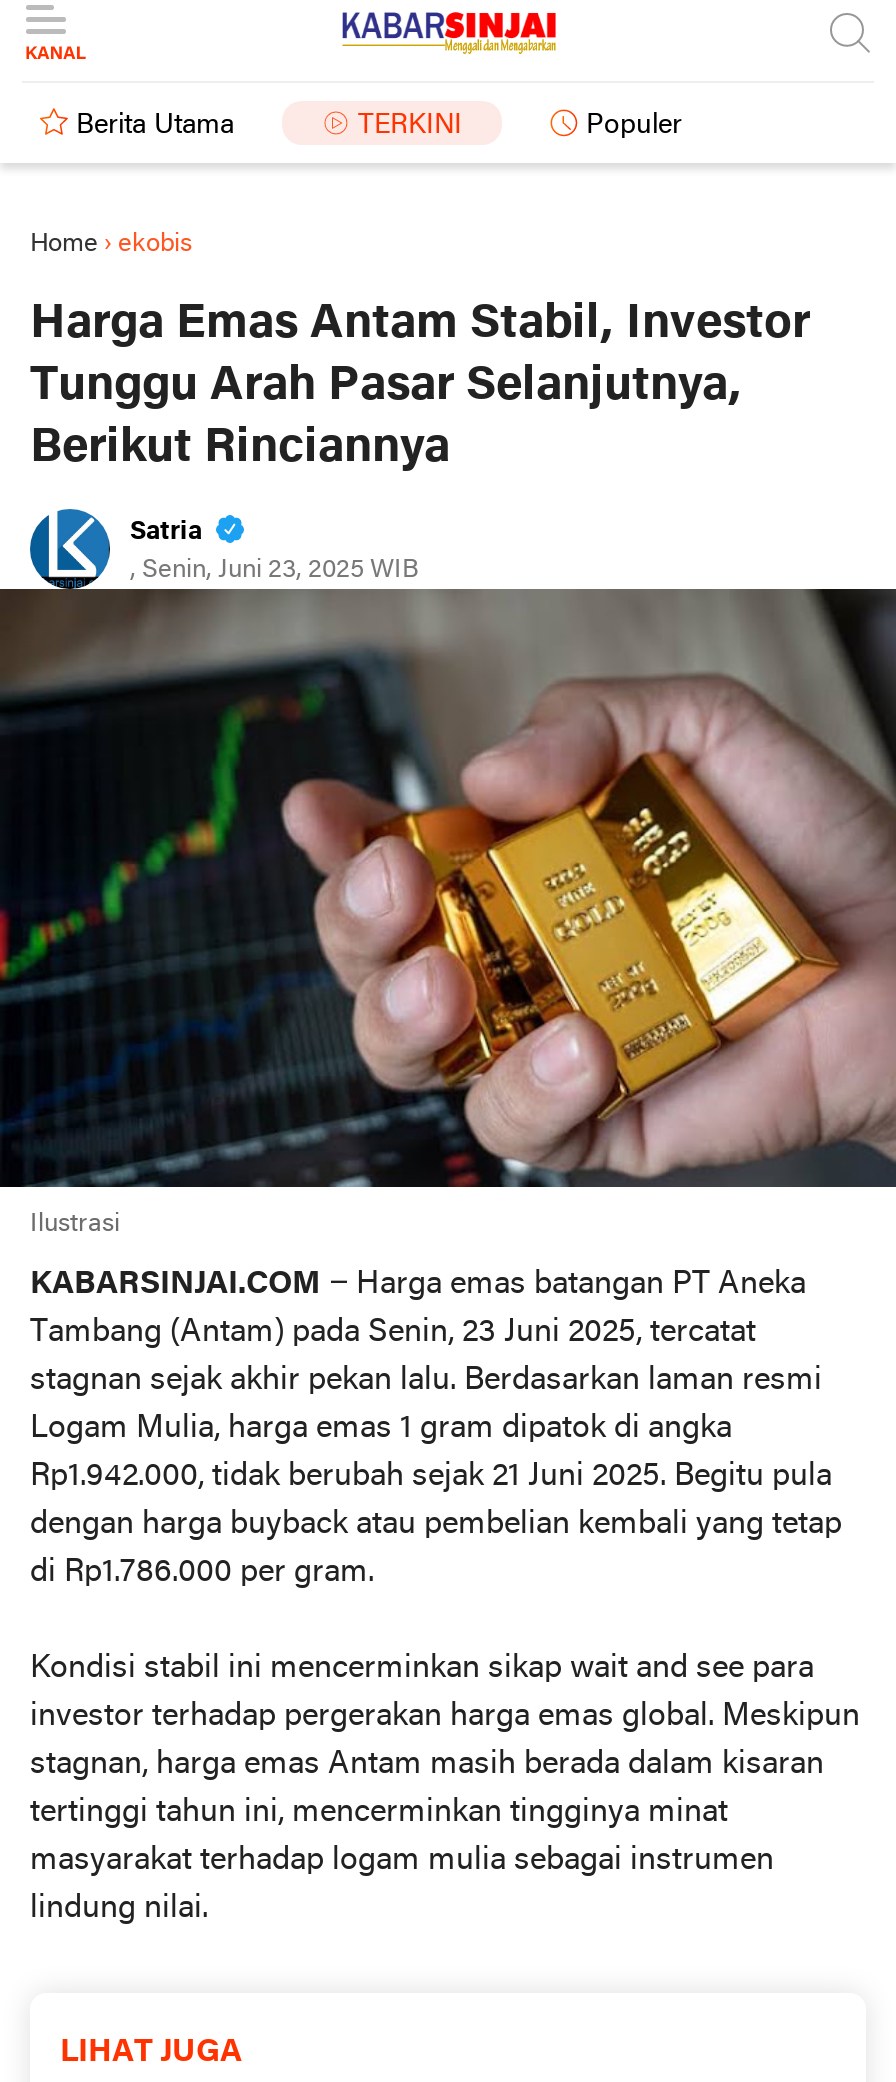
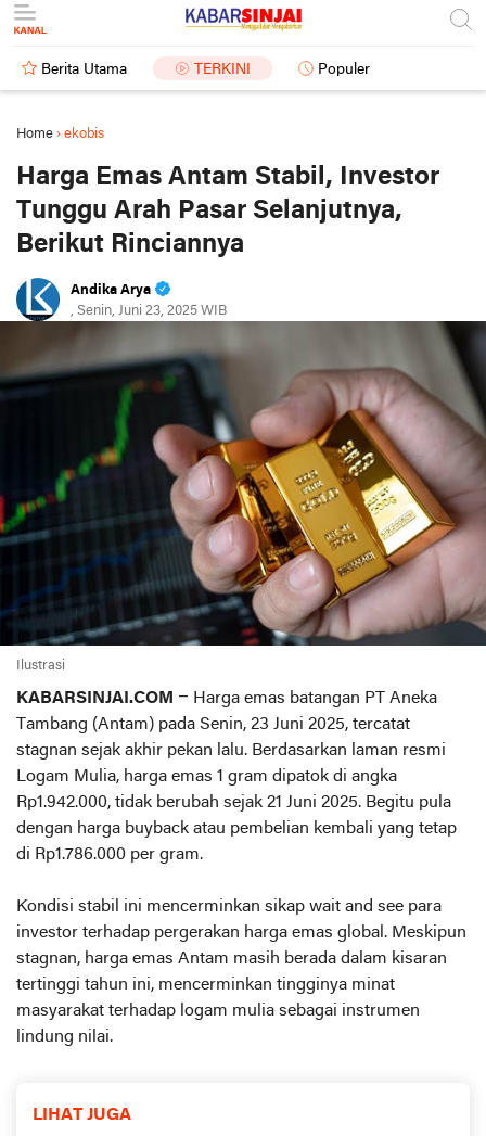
[130,519,208,545] Satria -> [71,283,151,297] Andika Arya

